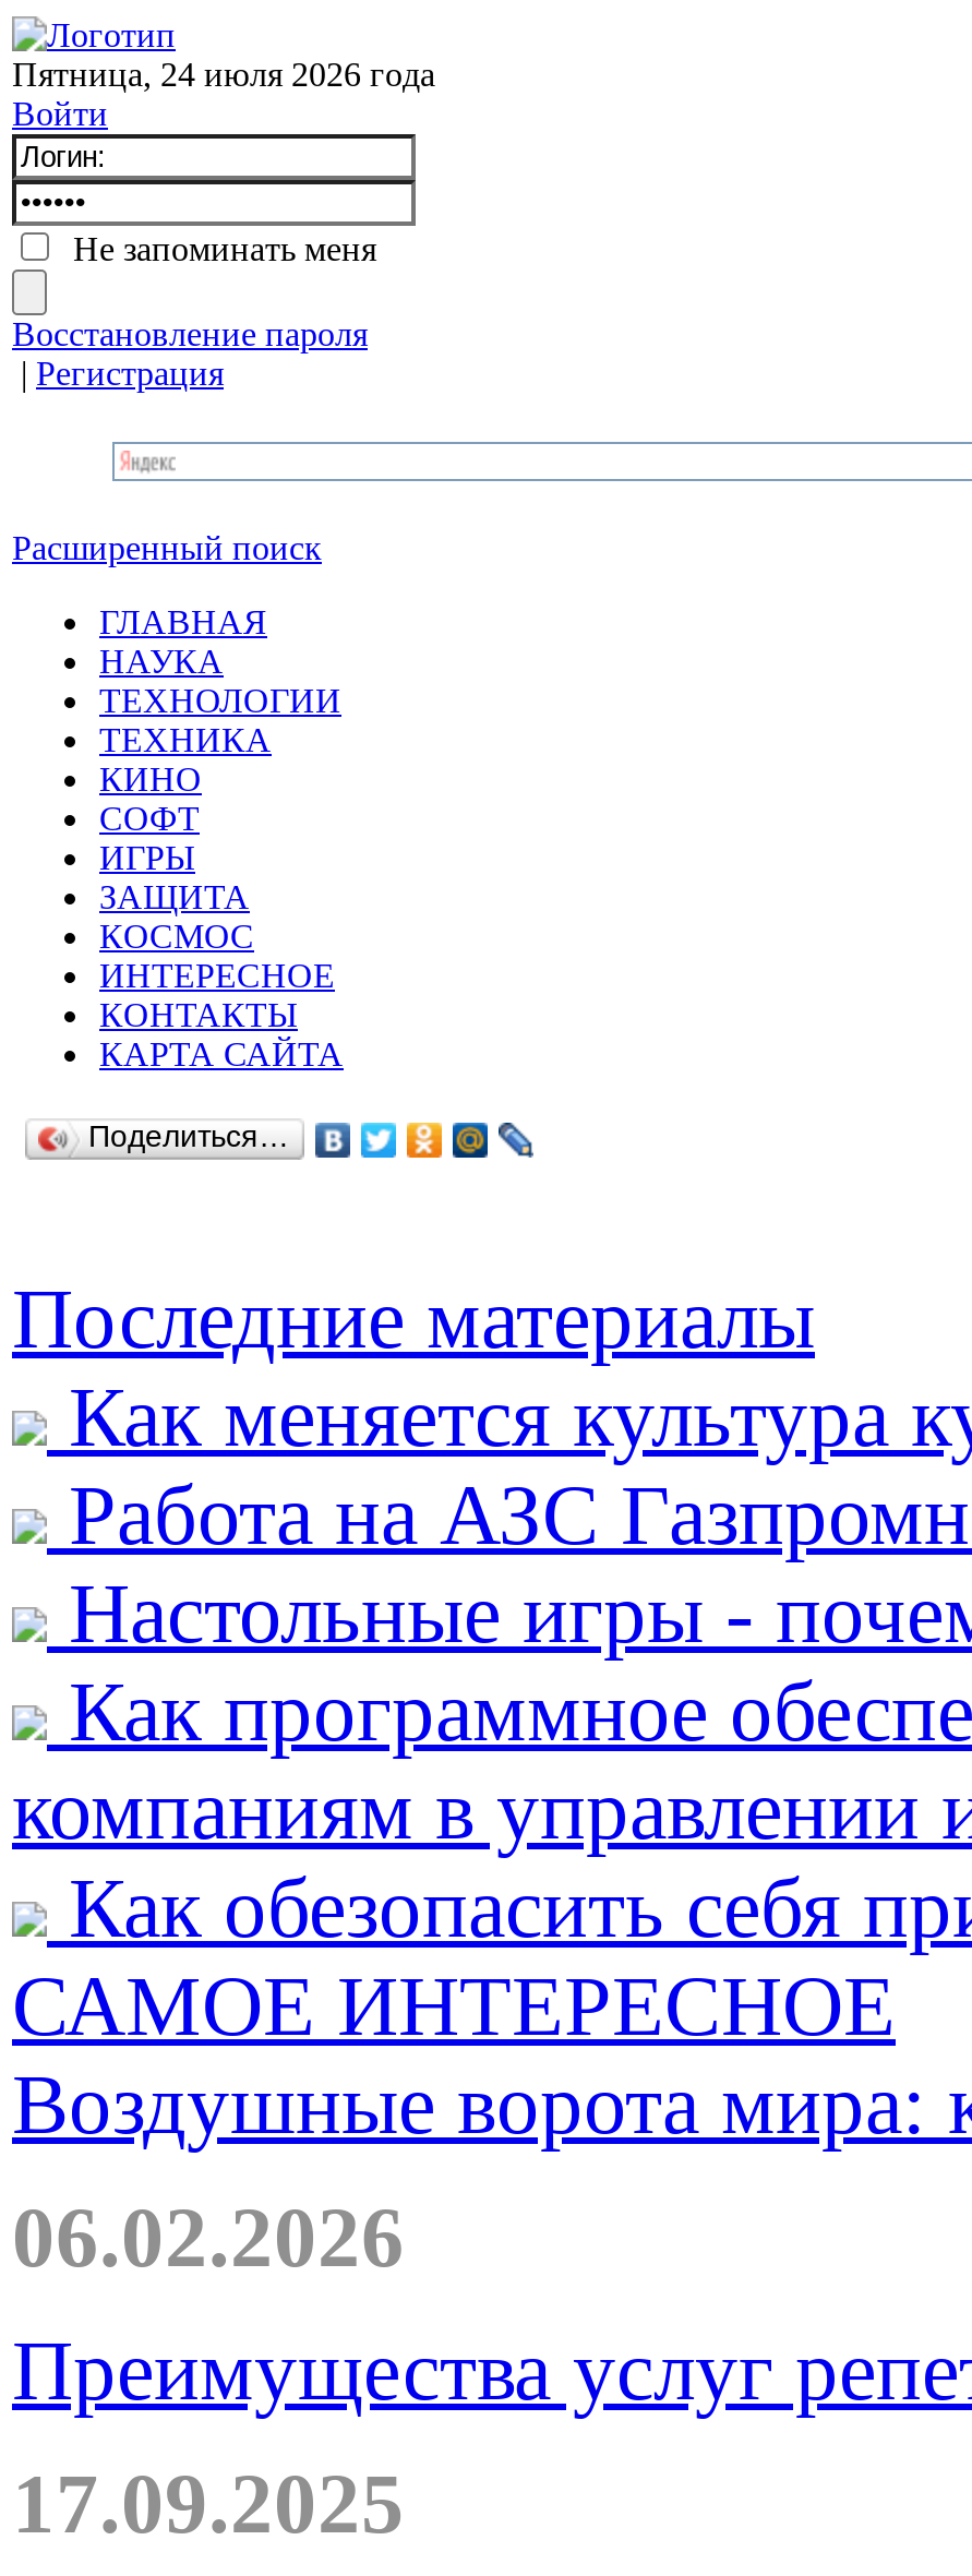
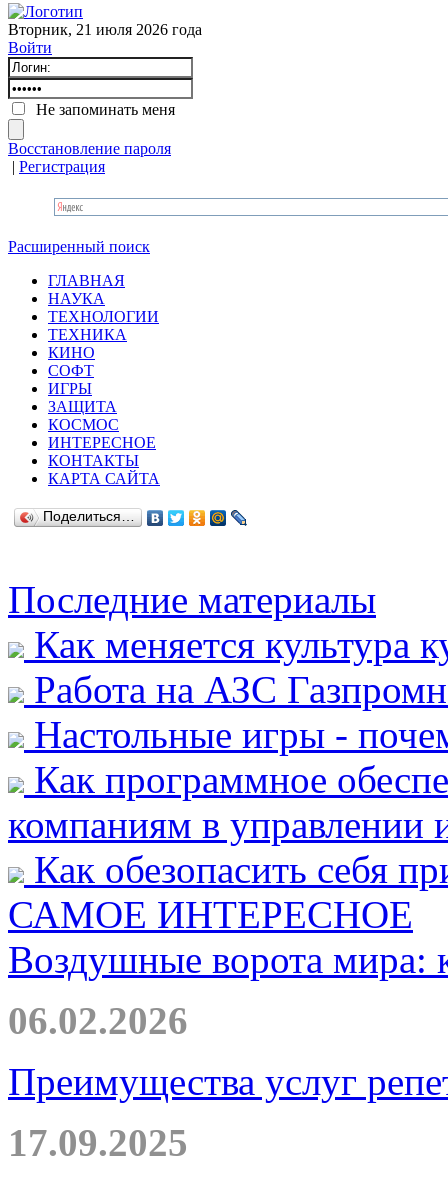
[12,56,435,93] Пятница, 24 июля 2026 года -> [8,21,202,38] Вторник, 21 июля 2026 года

